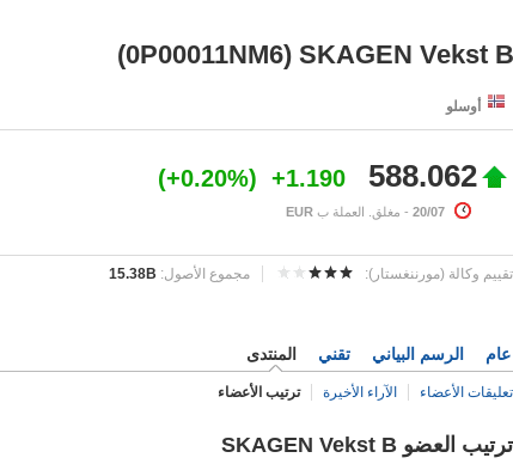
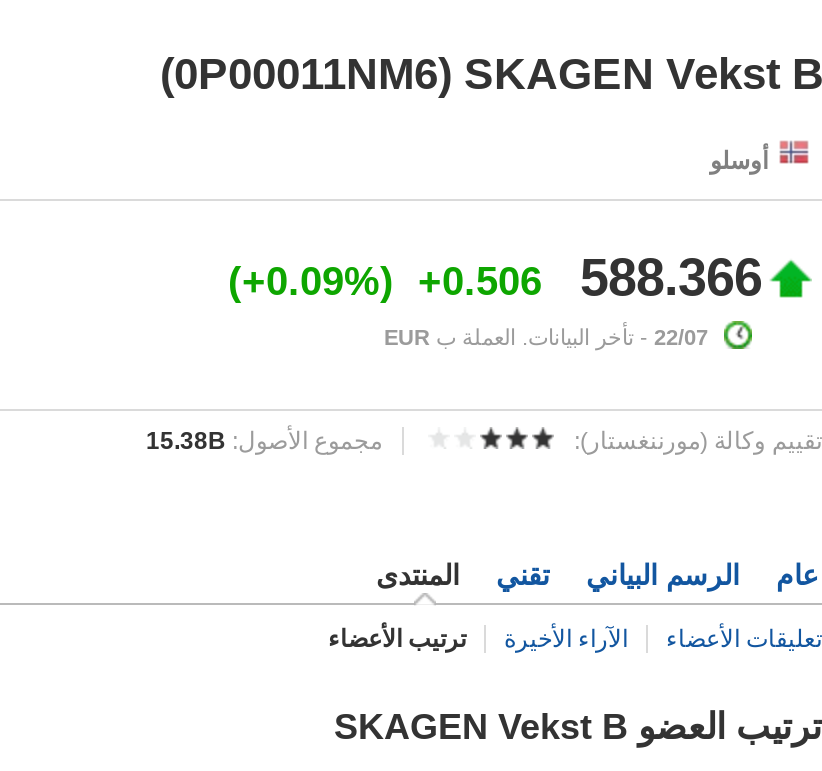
[166,158,477,194] 588.062 | +1.190 | +0.20% -> [242,247,762,307] 588.366 | +0.506 | +0.09%
[286,205,445,219] 20/07 - مغلق. العملة ب EUR -> [384,325,708,349] 22/07 - تأخر البيانات. العملة ب EUR

